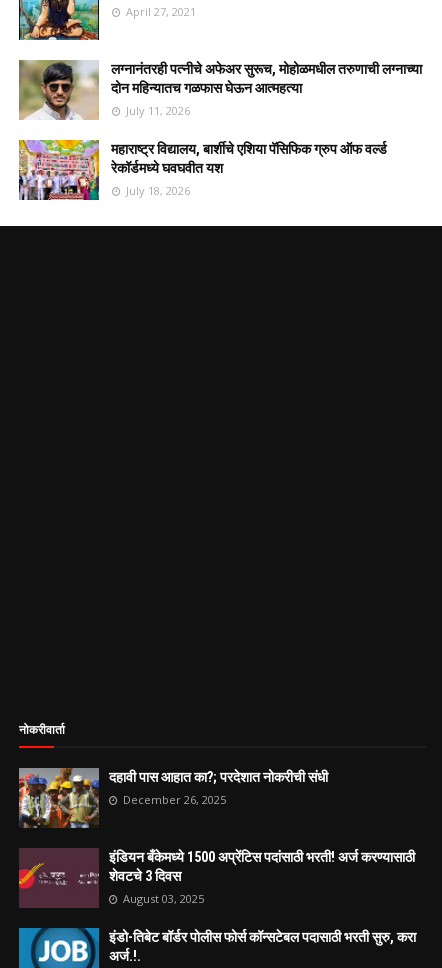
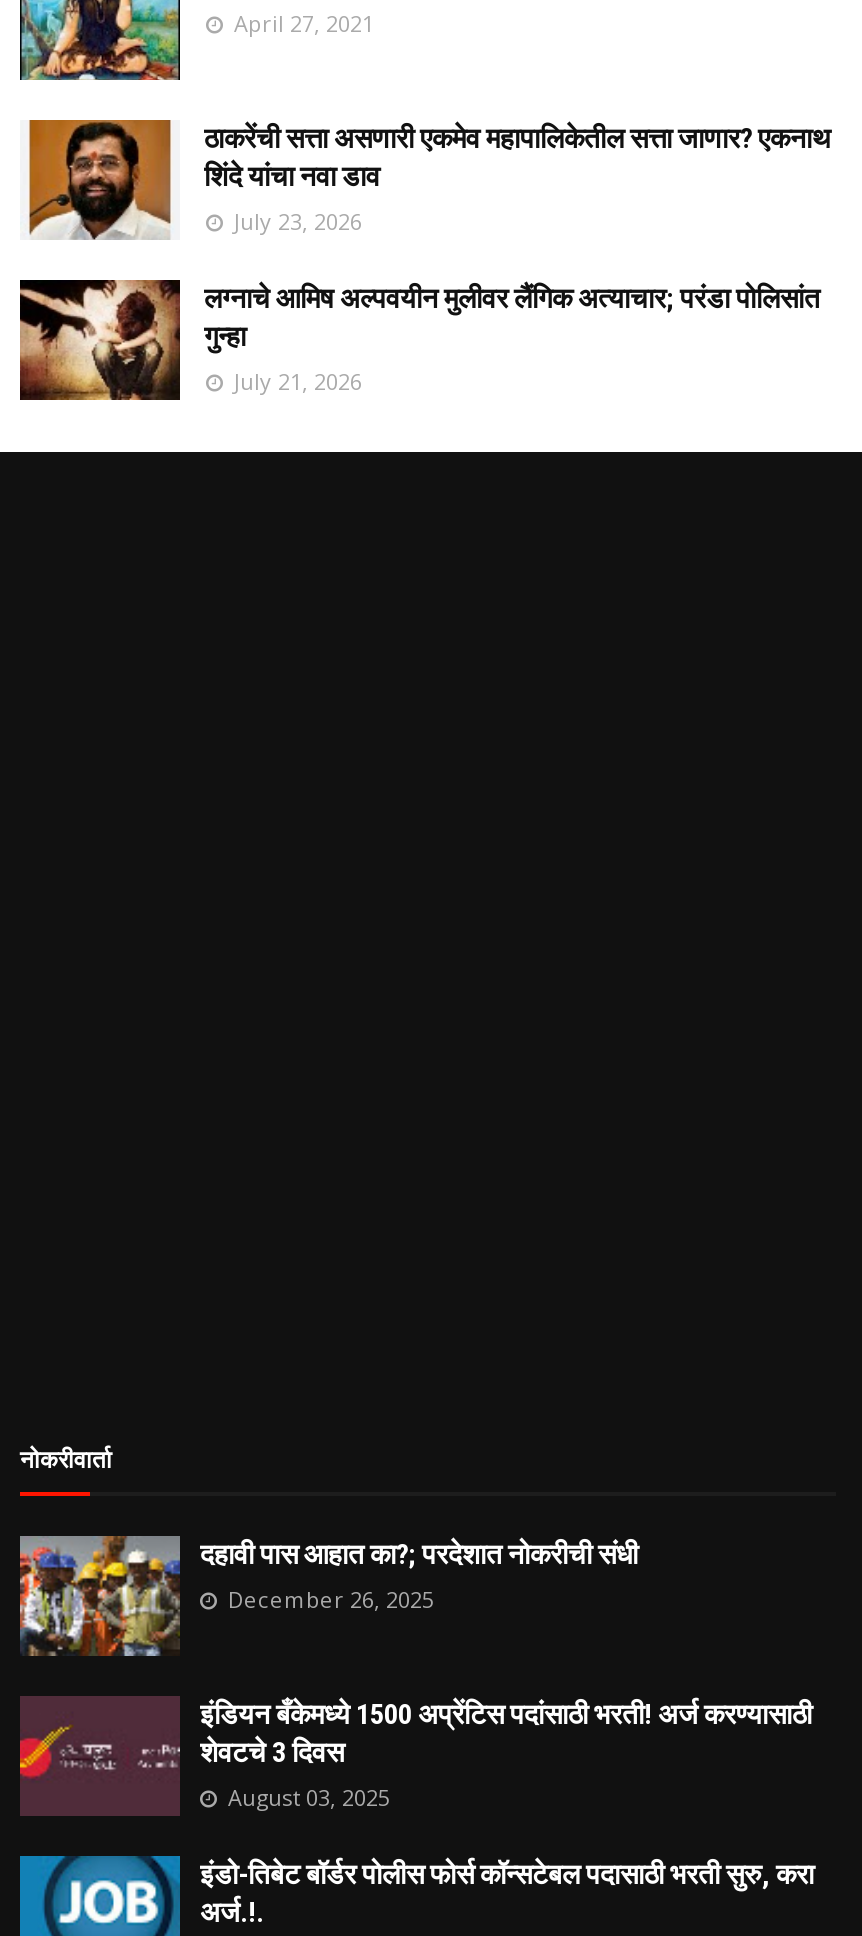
[18,59,422,120] [image] | लग्नानंतरही पत्नीचे अफेअर सुरूच, मोहोळमधील तरुणाची लग्नाच्या | दोन महिन्यातच गळफास घेऊन आत्महत्या | July 11, 2026 -> [20,118,830,240] [image] | ठाकरेंची सत्ता असणारी एकमेव महापालिकेतील सत्ता जाणार? एकनाथ | शिंदे यांचा नवा डाव | July 23, 2026
[18,139,387,201] [image] | महाराष्ट्र विद्यालय, बार्शीचे एशिया पॅसिफिक ग्रुप ऑफ वर्ल्ड | रेकॉर्डमध्ये घवघवीत यश | July 18, 2026 -> [18,278,820,402] [image] | लग्नाचे आमिष अल्पवयीन मुलीवर लैंगिक अत्याचार; परंडा पोलिसांत | गुन्हा | July 21, 2026

